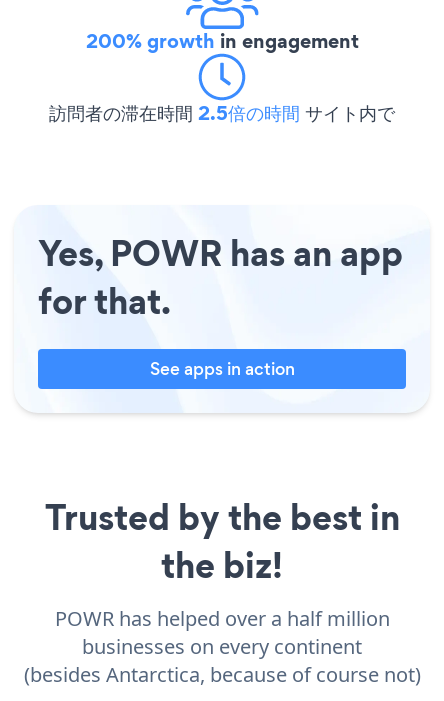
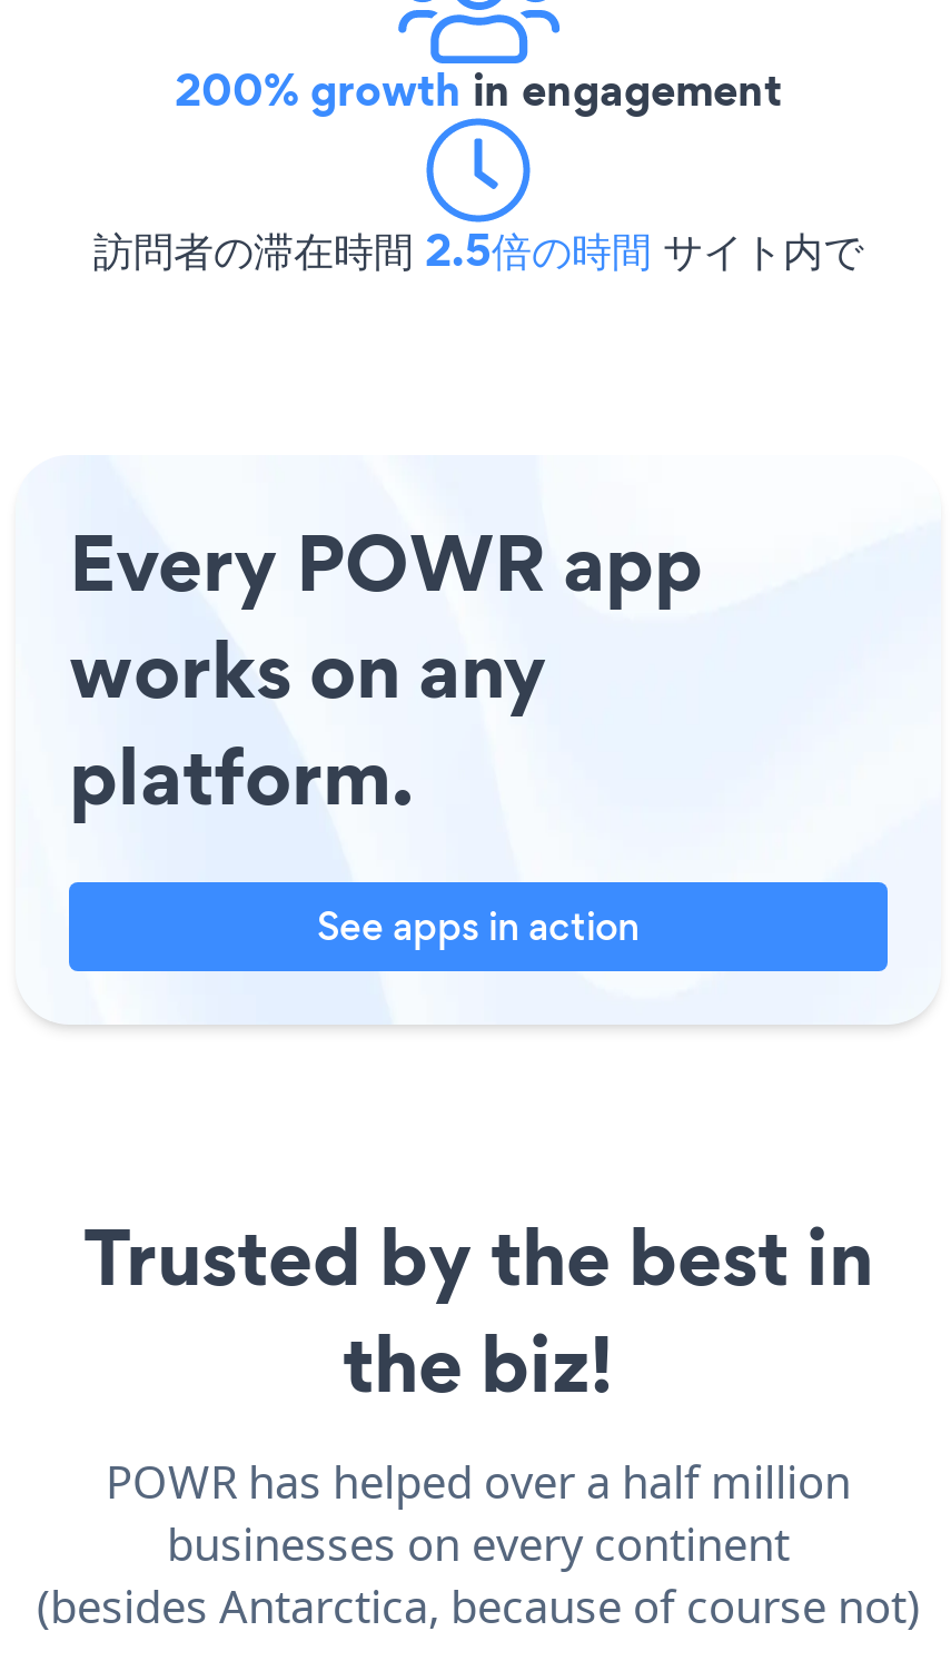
[38,228,403,326] Yes, POWR has an app | for that. -> [69,507,703,832] Every POWR app | works on any | platform.

